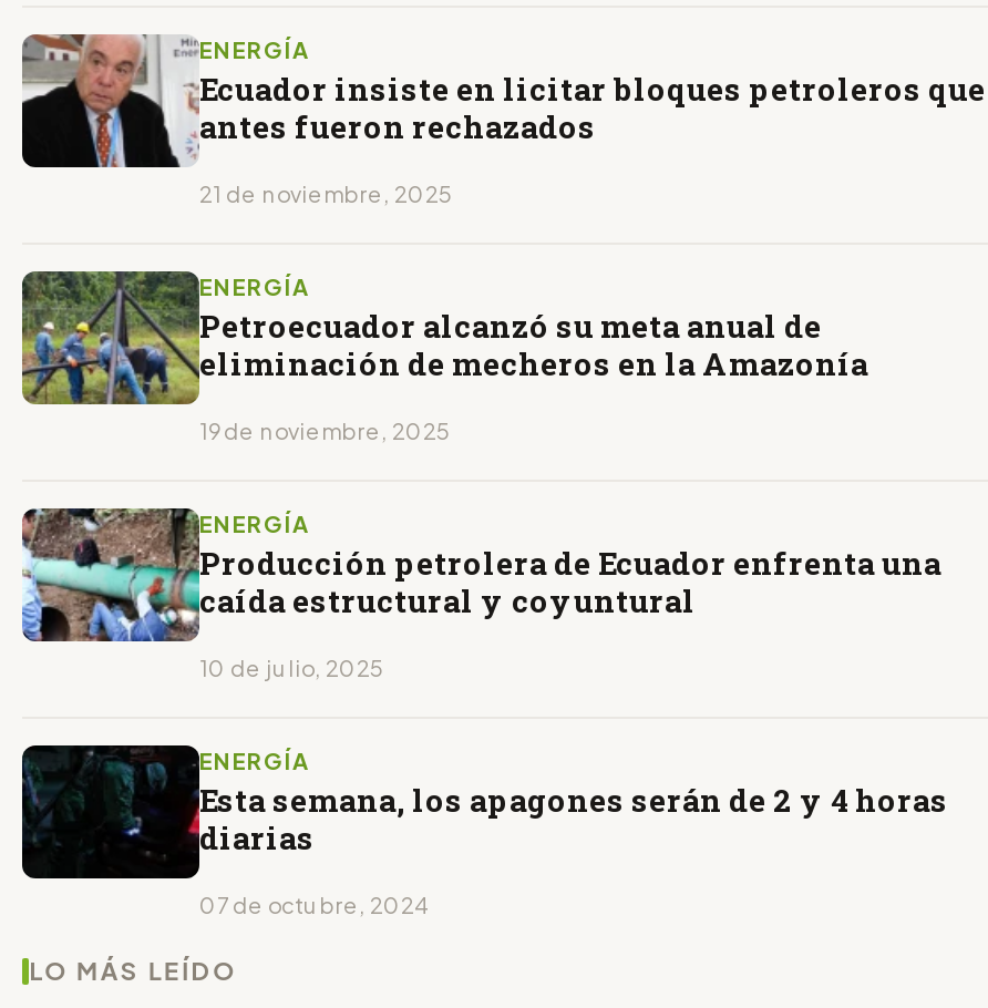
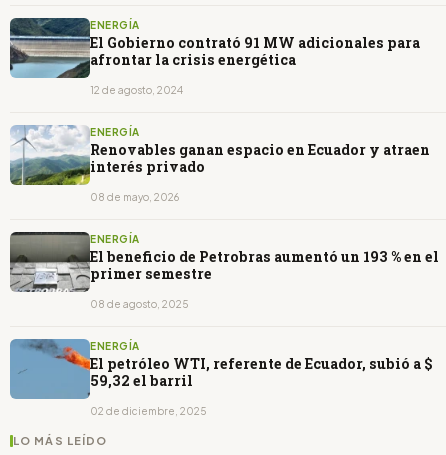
[20,32,986,169] [image] | Ecuador insiste en licitar bloques petroleros que | antes fueron rechazados -> [9,17,420,79] [image] | El Gobierno contrató 91 MW adicionales para | afrontar la crisis energética
[199,180,454,207] 21 de noviembre, 2025 -> [90,84,183,96] 12 de agosto, 2024
[20,269,868,407] [image] | Petroecuador alcanzó su meta anual de | eliminación de mecheros en la Amazonía -> [9,124,430,186] [image] | Renovables ganan espacio en Ecuador y atraen | interés privado
[199,417,452,444] 19 de noviembre, 2025 -> [90,191,179,203] 08 de mayo, 2026
[22,508,941,644] [image] | Producción petrolera de Ecuador enfrenta una | caída estructural y coyuntural -> [9,231,439,293] [image] | El beneficio de Petrobras aumentó un 193 % en el | primer semestre
[199,654,385,681] 10 de julio, 2025 -> [90,298,189,310] 08 de agosto, 2025
[20,743,948,881] [image] | Esta semana, los apagones serán de 2 y 4 horas | diarias -> [9,338,433,400] [image] | El petróleo WTI, referente de Ecuador, subió a $ | 59,32 el barril
[199,891,428,918] 07 de octubre, 2024 -> [90,405,207,417] 02 de diciembre, 2025

